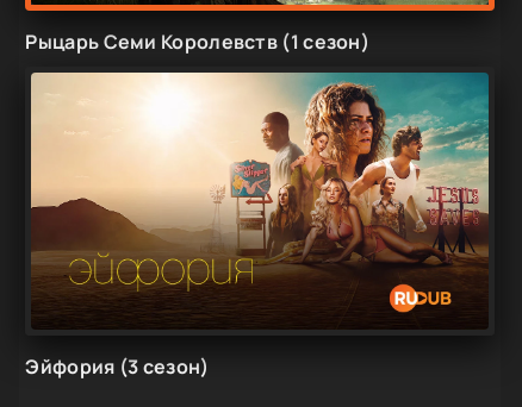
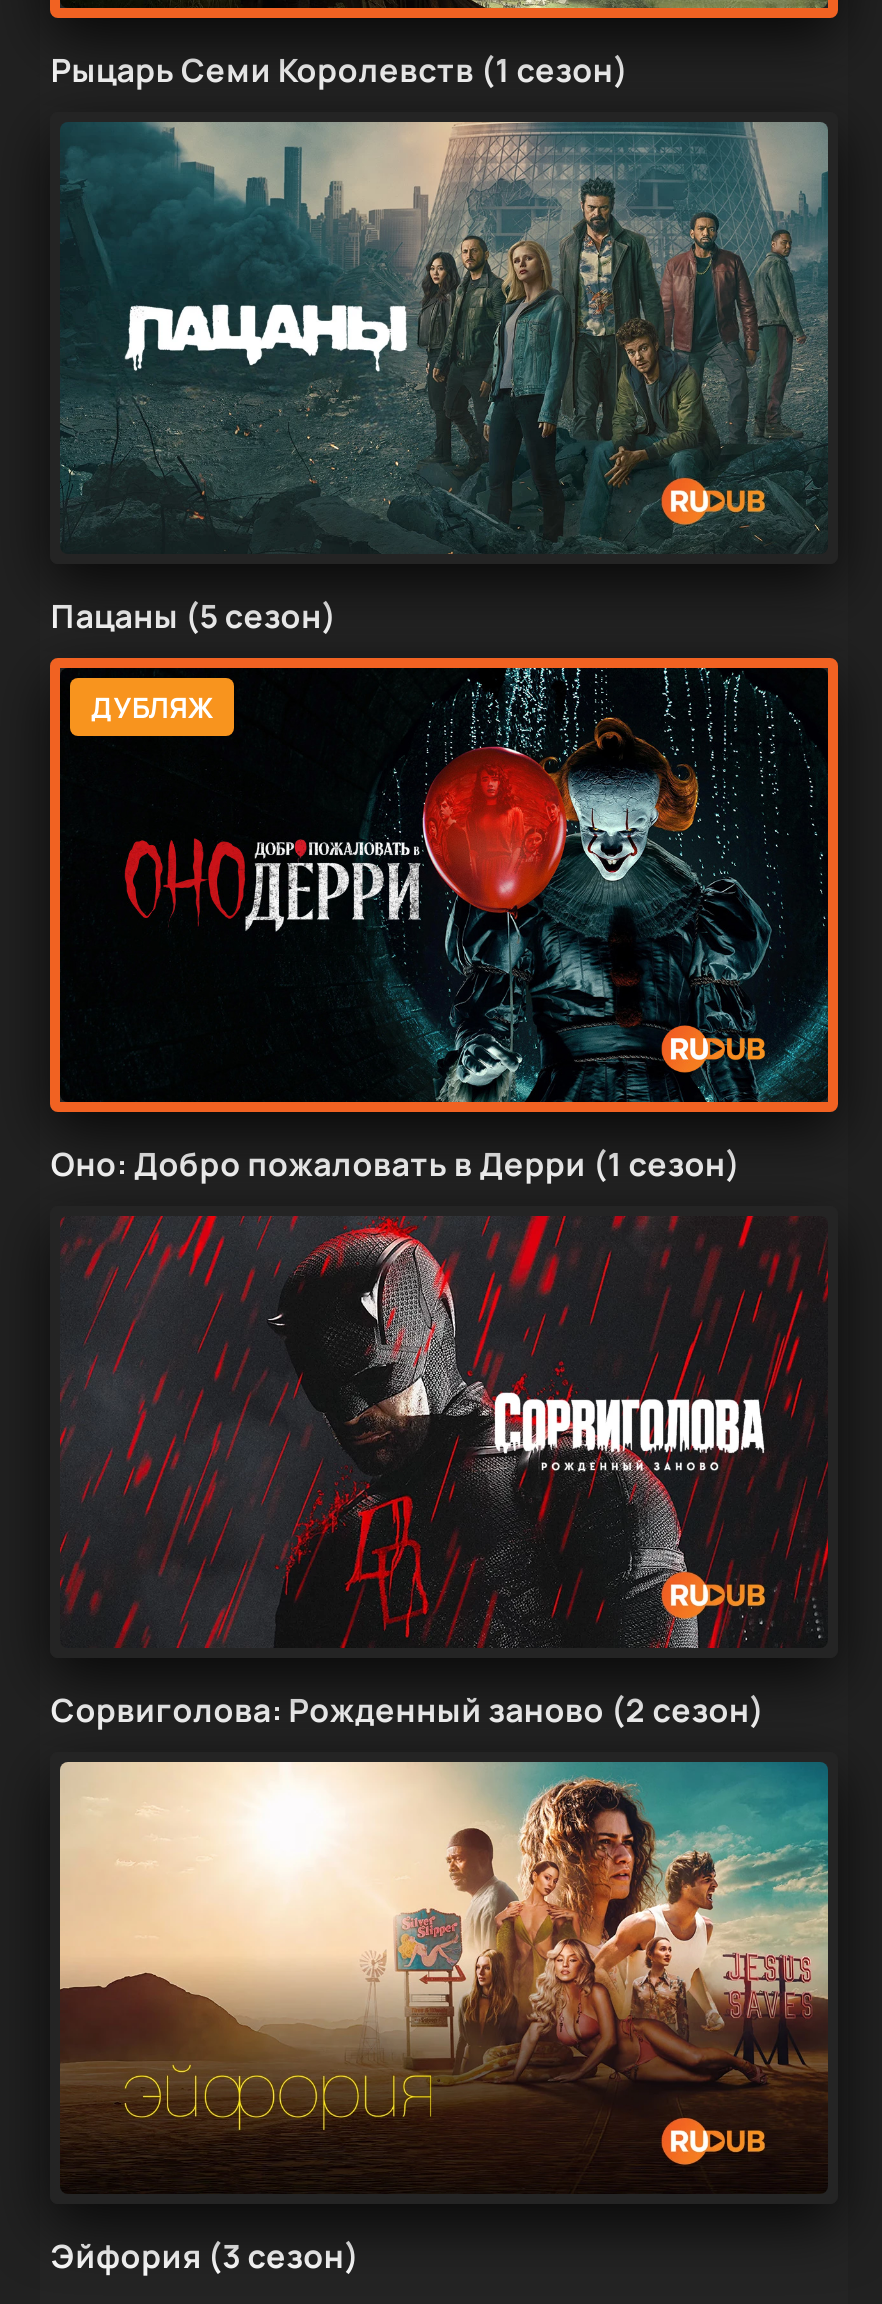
none -> [50,656,838,1185] [image] | Оно: Добро пожаловать в Дерри (1 сезон)
none -> [51,120,828,726] [image] | Пацаны (5 сезон) | ДУБЛЯЖ
none -> [51,1214,830,1731] [image] | Сорвиголова: Рожденный заново (2 сезон)

